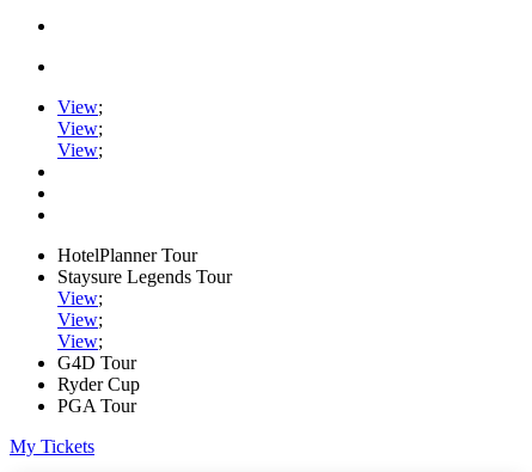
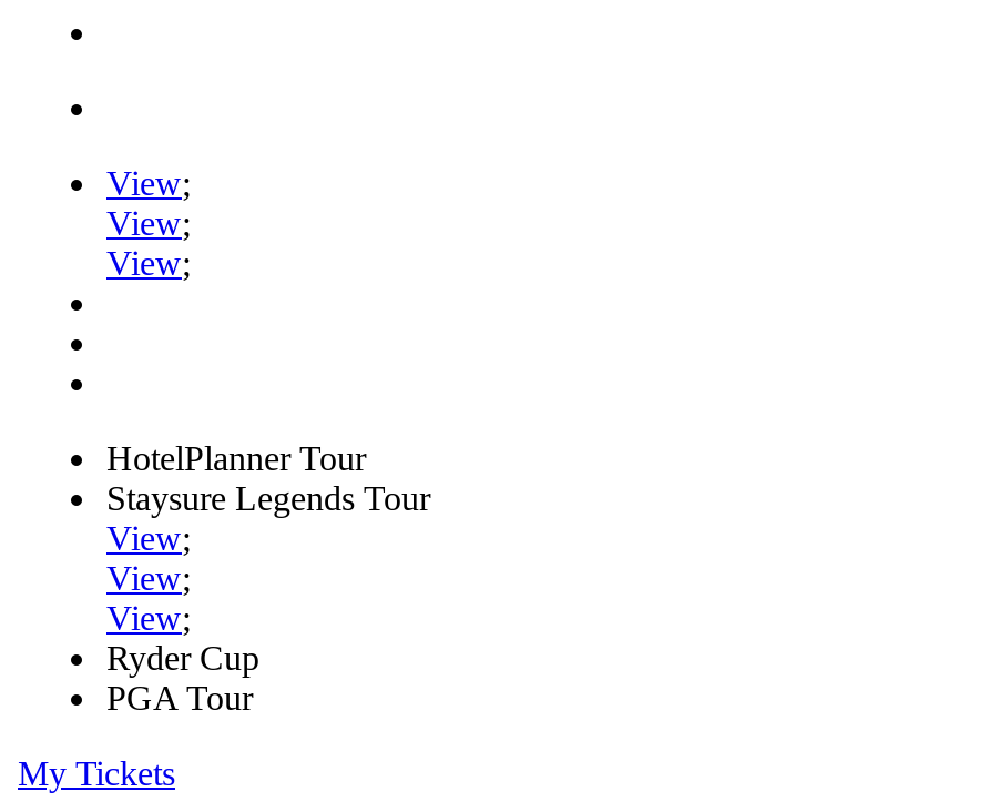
[57,353,136,373] G4D Tour -> none

